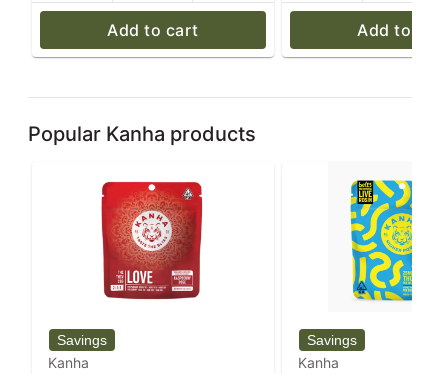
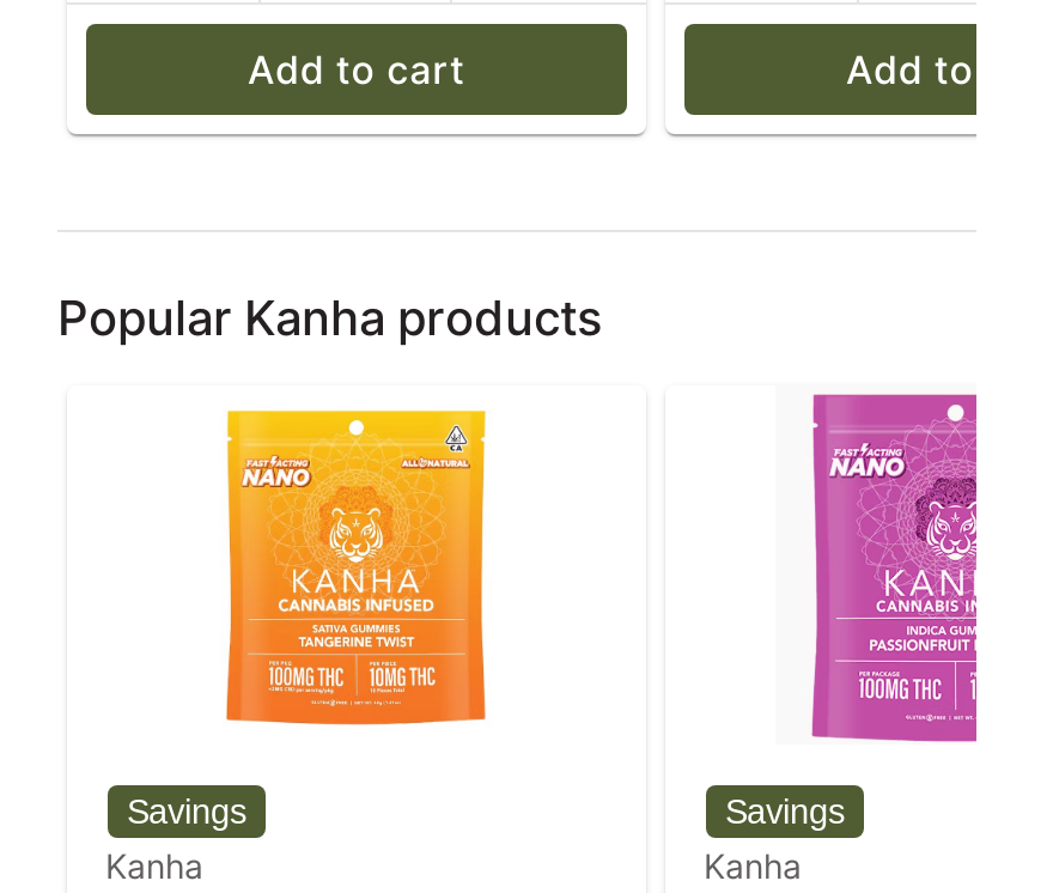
[343,166,413,311] [image] -> [809,393,979,745] [image]
[99,172,207,304] [image] -> [223,407,488,728] [image]

